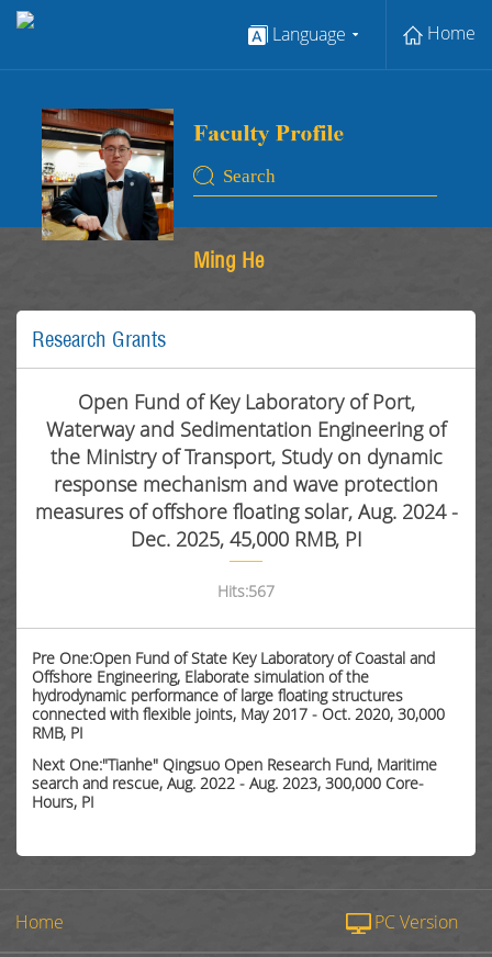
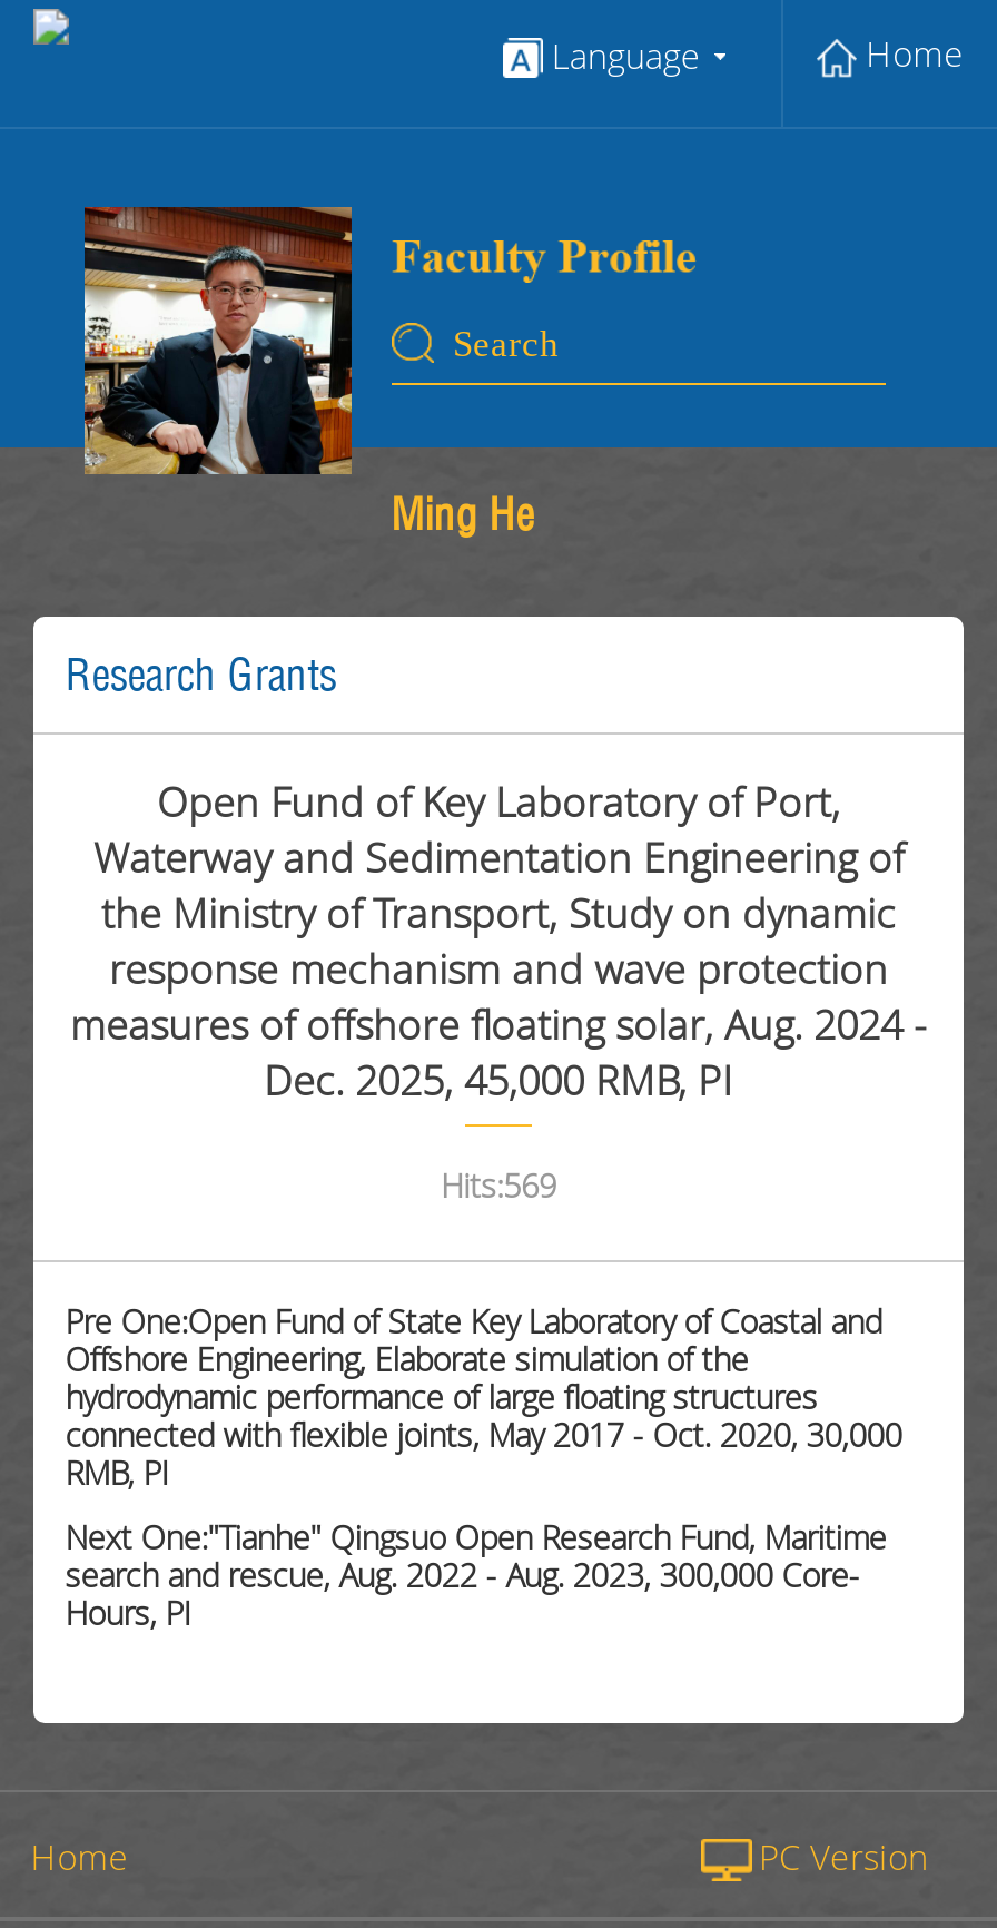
[217,580,275,601] Hits:567 -> [441,1164,556,1206] Hits:569

